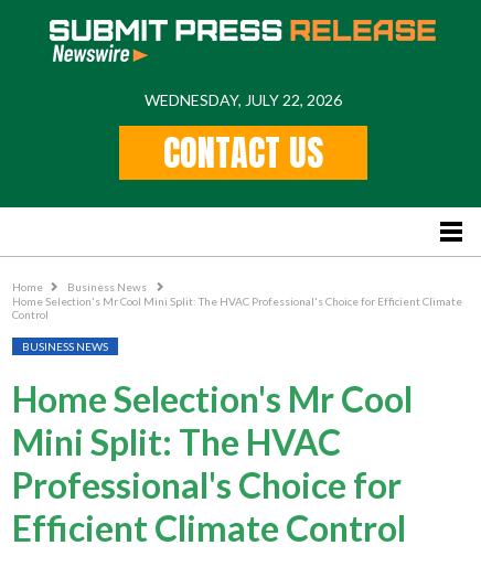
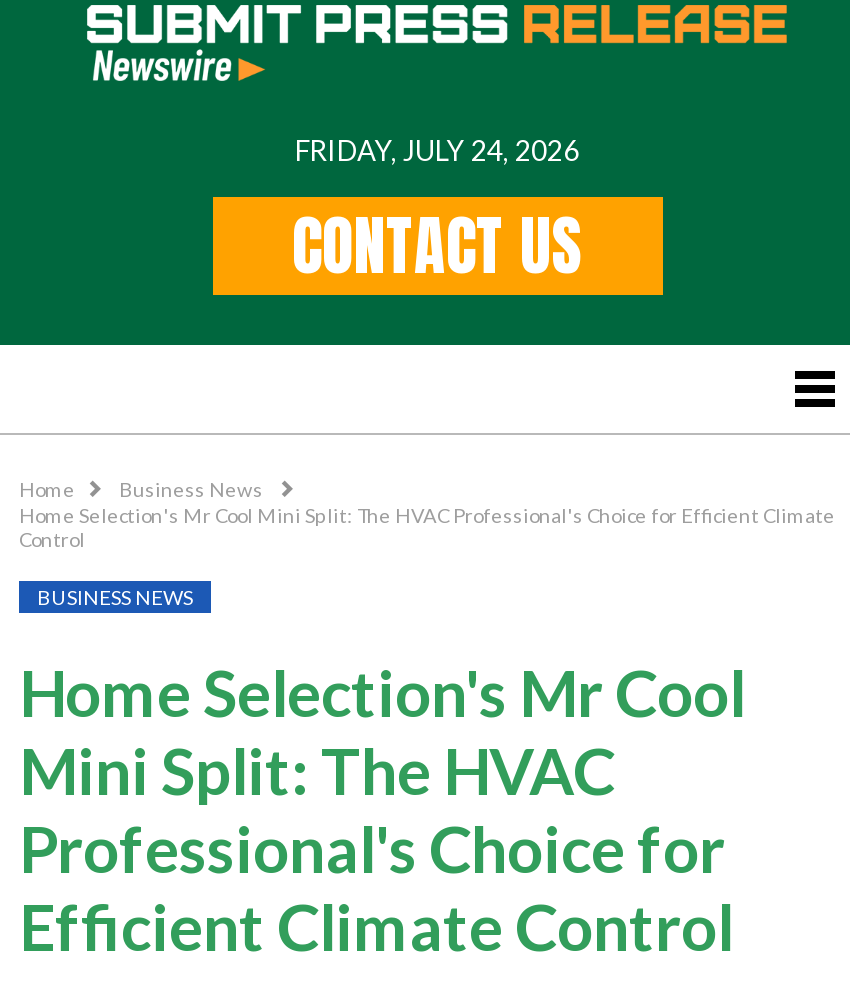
[144,90,341,109] WEDNESDAY, JULY 22, 2026 -> [295,133,579,167] FRIDAY, JULY 24, 2026

